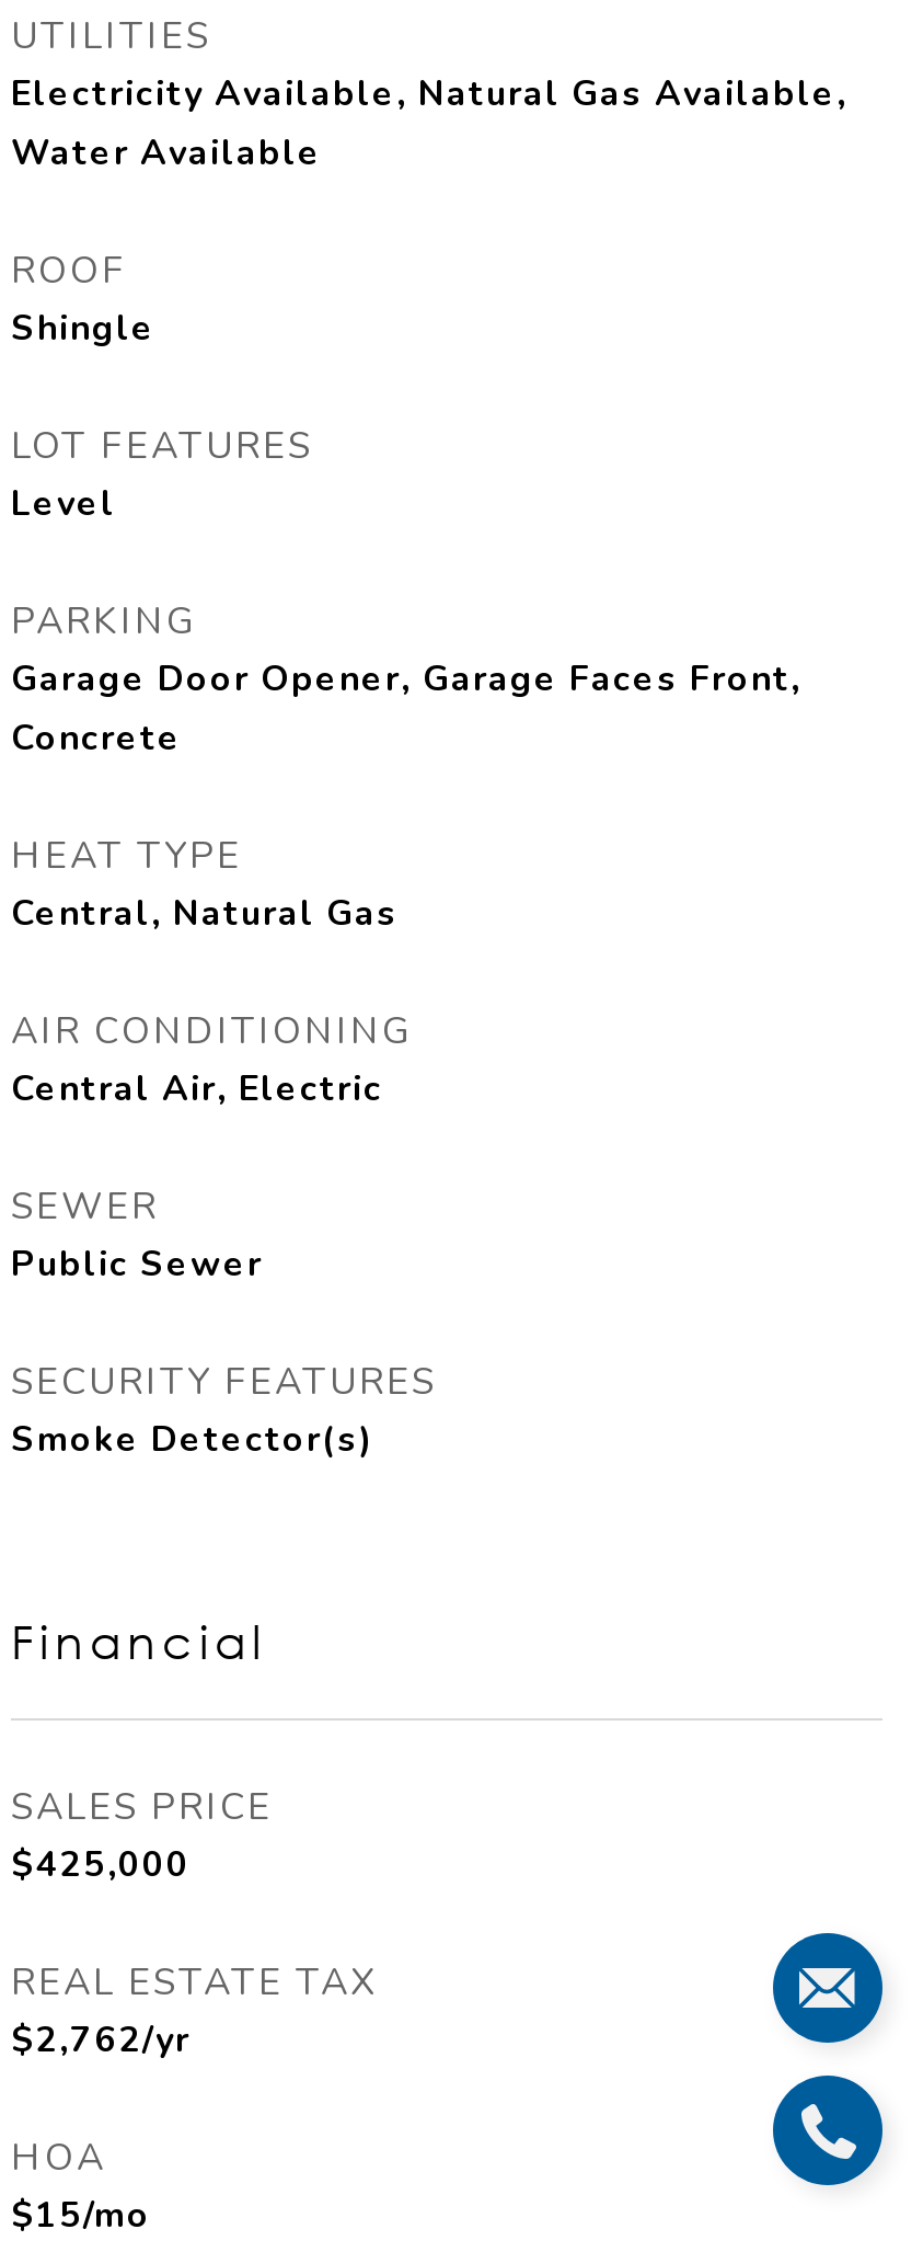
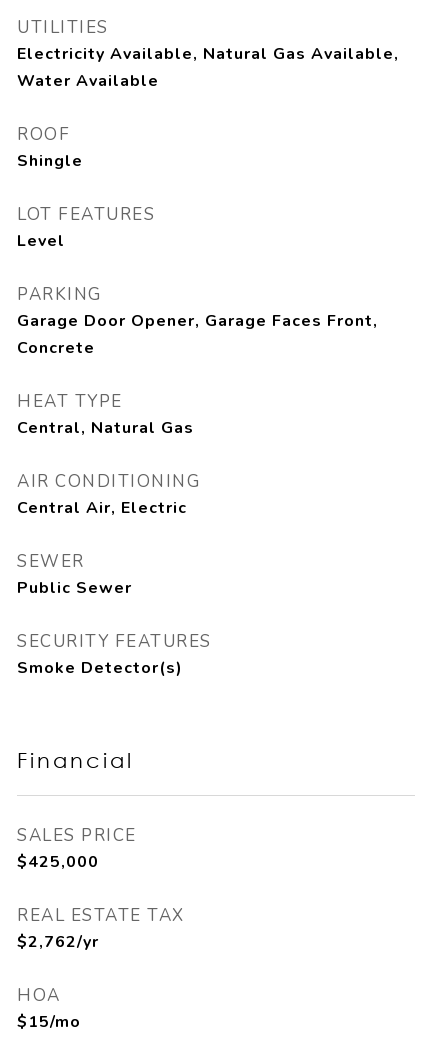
[771,1931,887,2047] [image] -> none
[771,2073,887,2190] [image] -> none

